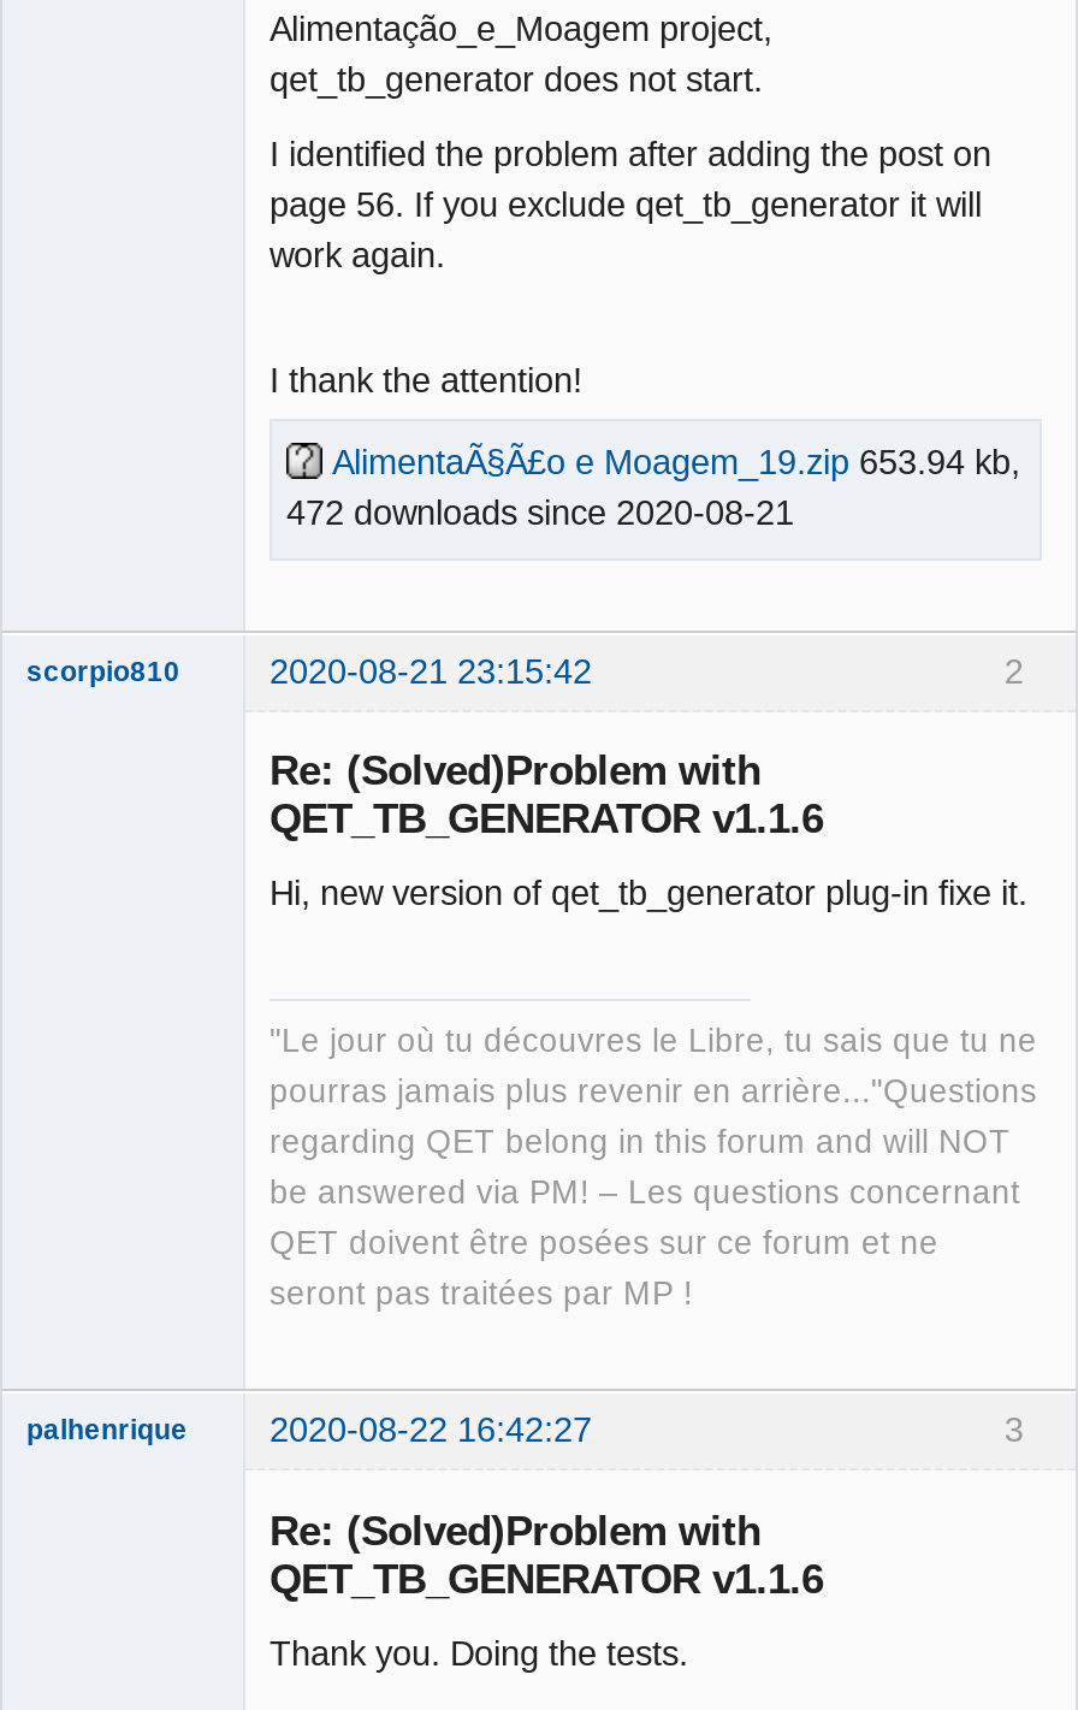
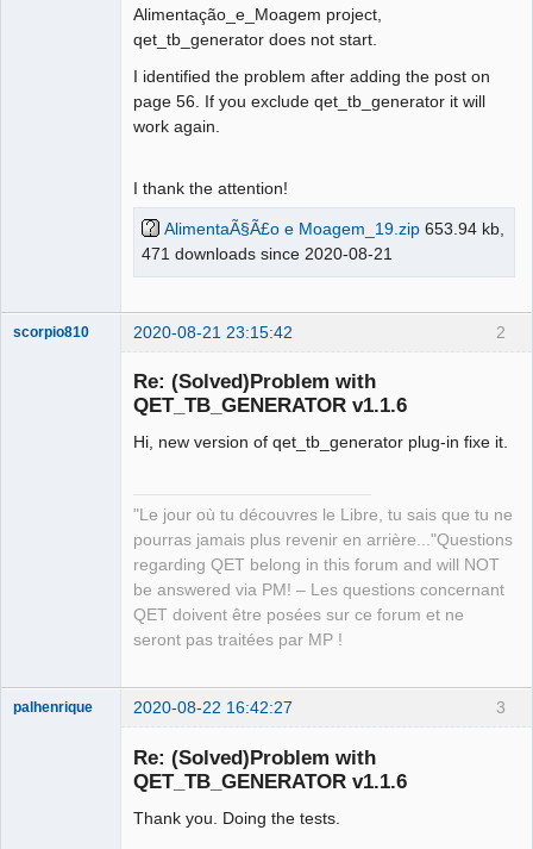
[286,493,804,531] 472 downloads since 2020-08-21 -> [142,244,397,263] 471 downloads since 2020-08-21

